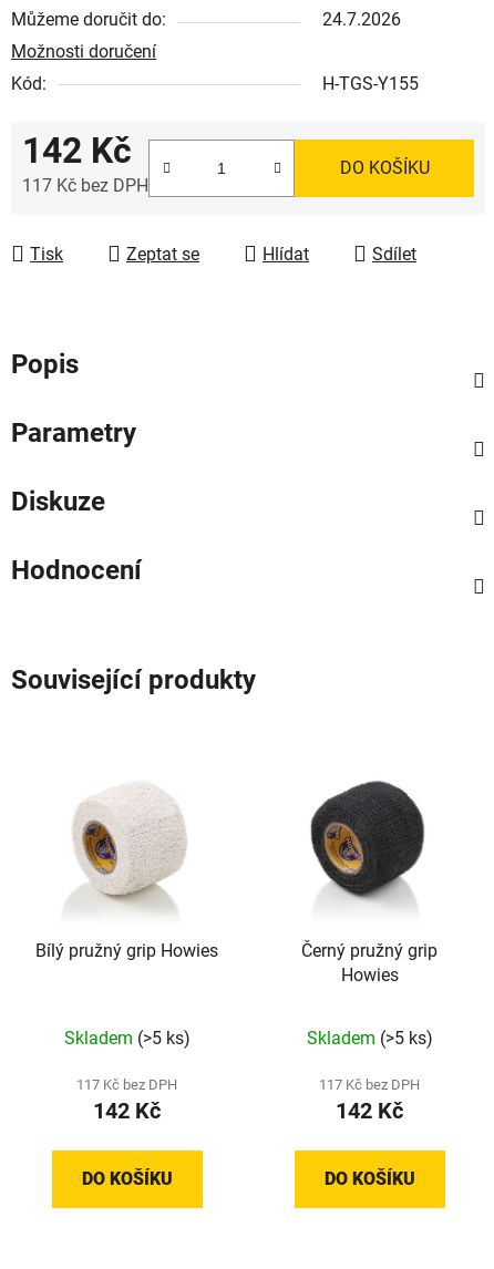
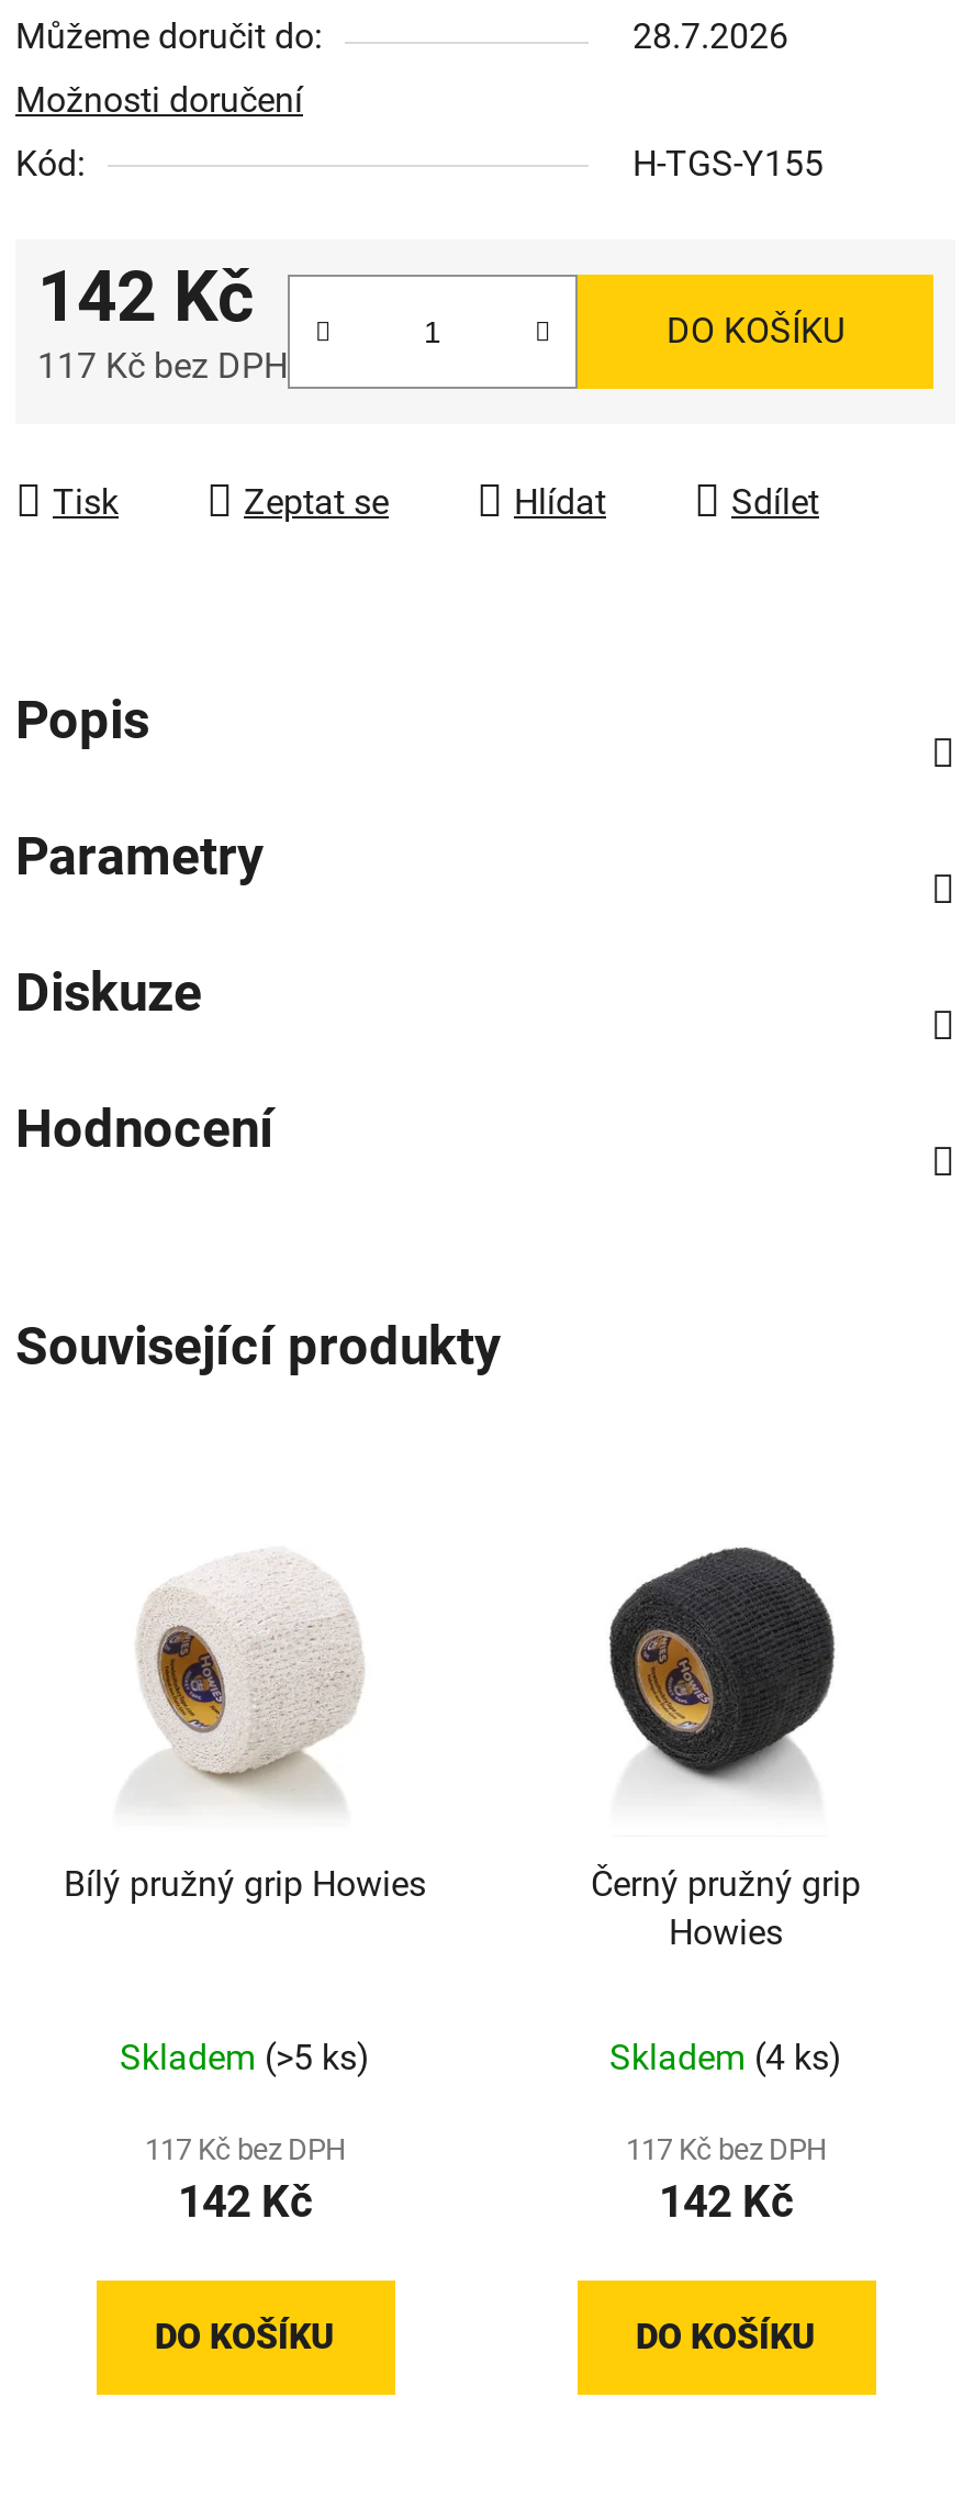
[322,8,401,29] 24.7.2026 -> [632,15,788,56] 28.7.2026
[306,1028,433,1049] Skladem (>5 ks) -> [609,2037,842,2079] Skladem (4 ks)

